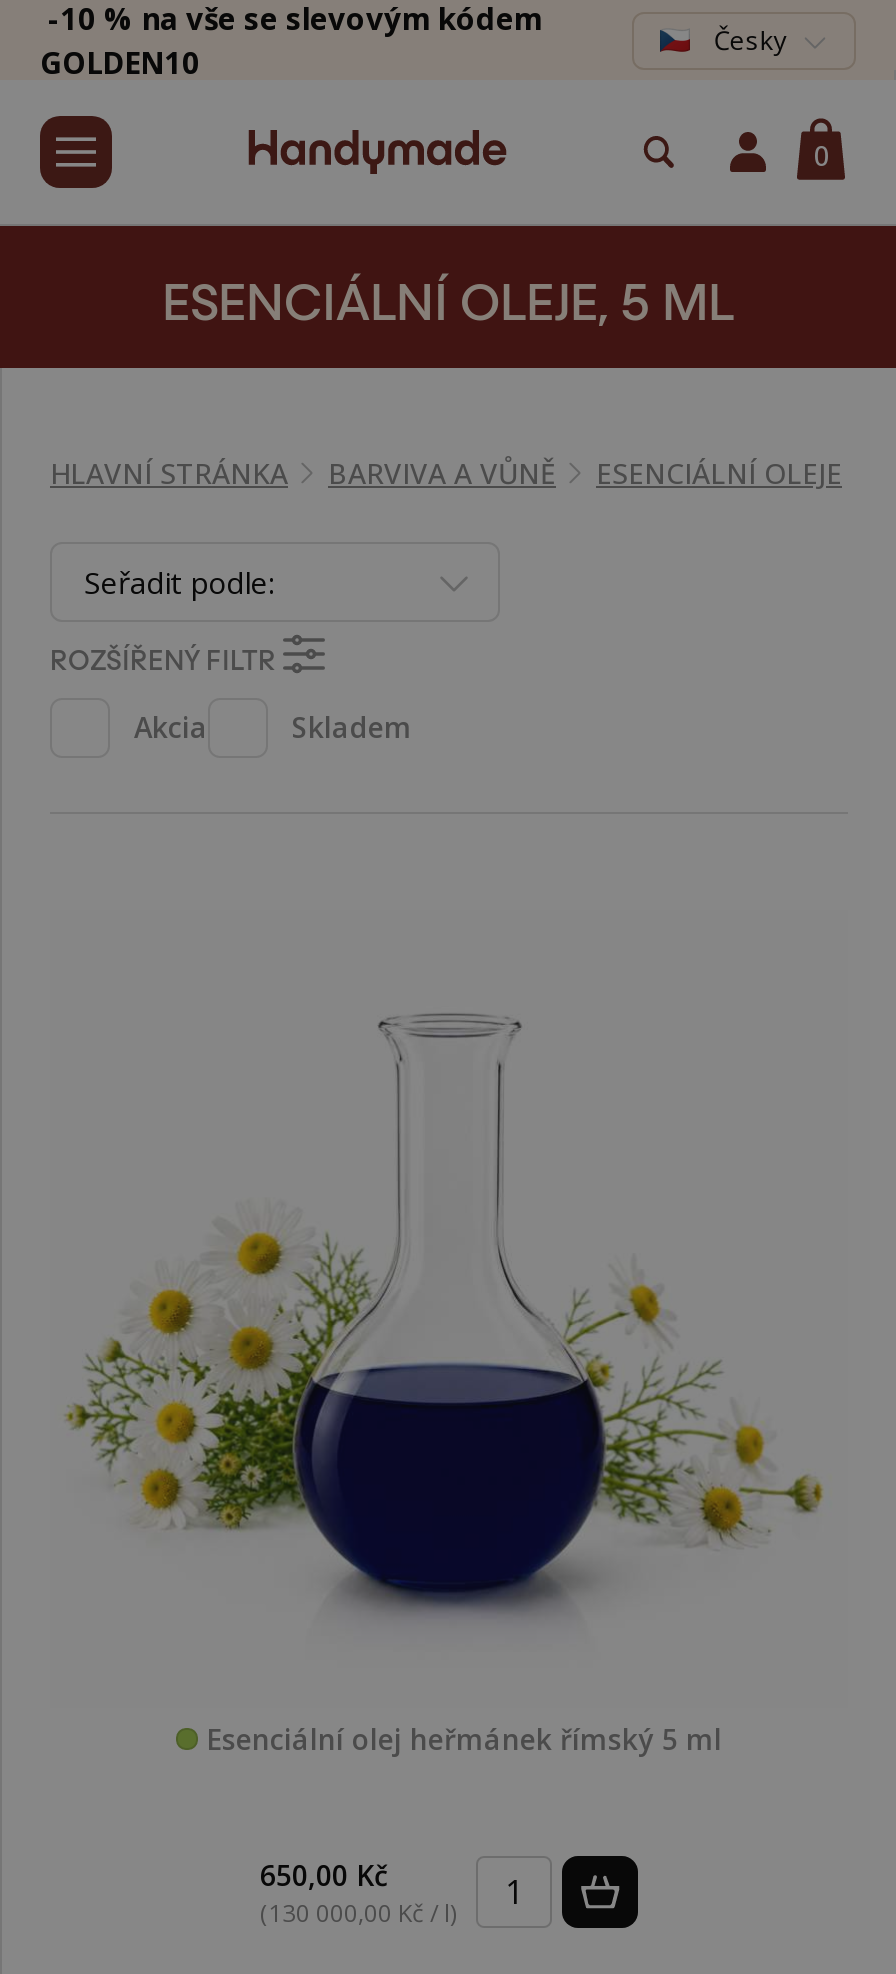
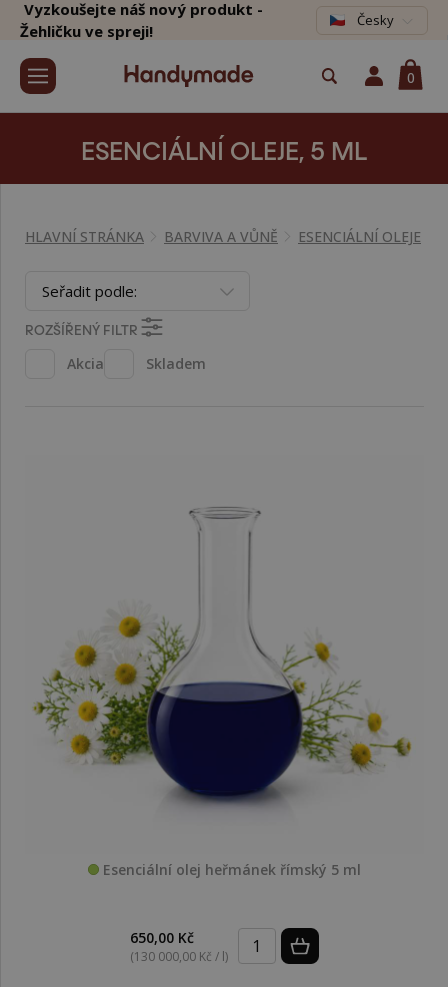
[40,0,542,82] -10 % na vše se slevovým kódem | GOLDEN10 -> [20,0,263,41] Vyzkoušejte náš nový produkt - | Žehličku ve spreji!

